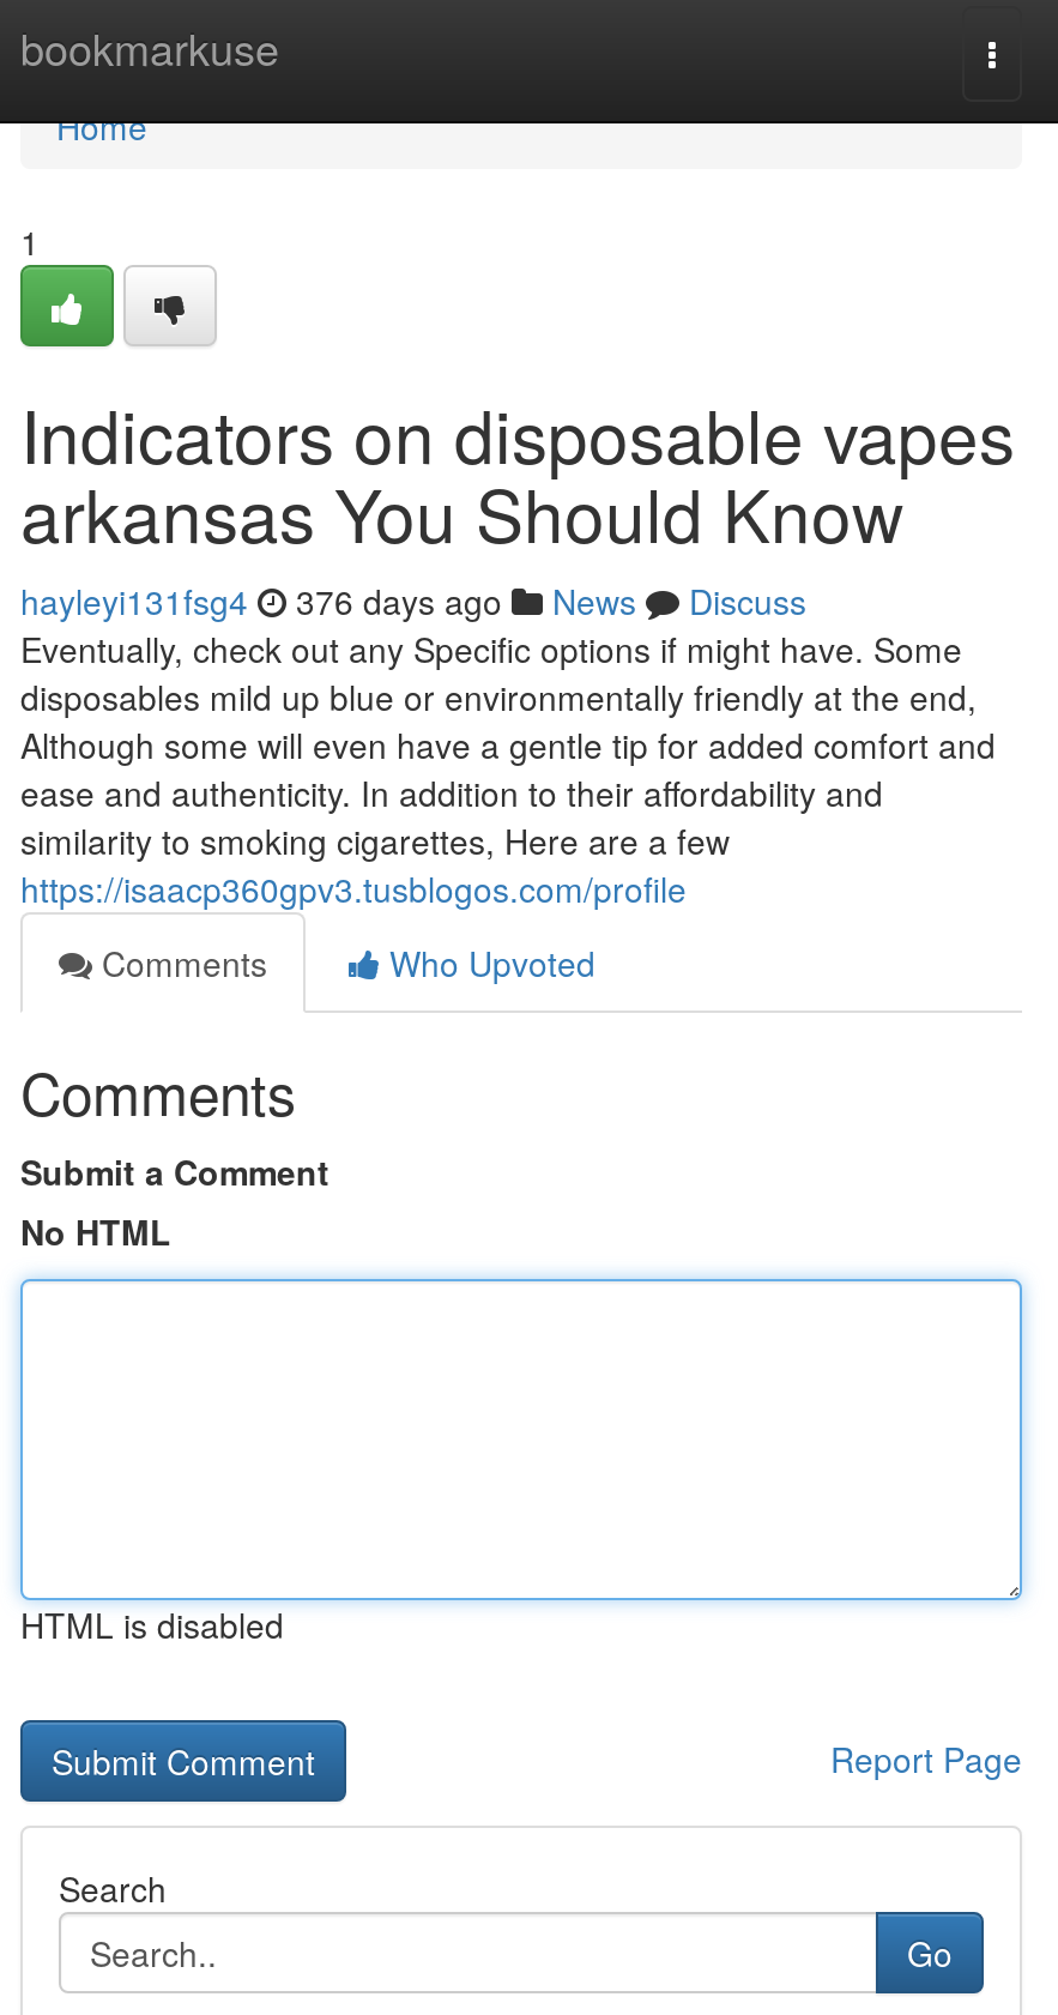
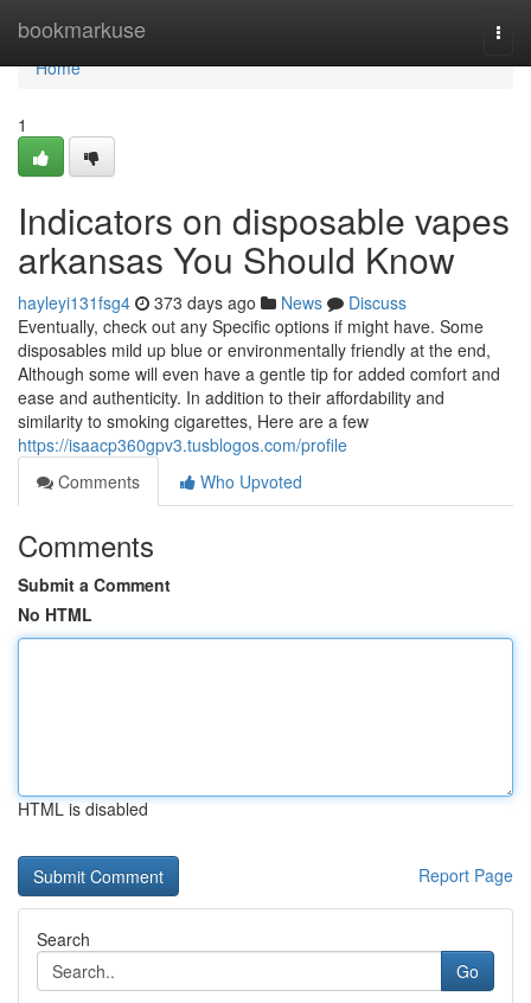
[20,577,806,625] hayleyi131fsg4 376 days ago News Discuss -> [18,290,407,314] hayleyi131fsg4 373 days ago News Discuss

